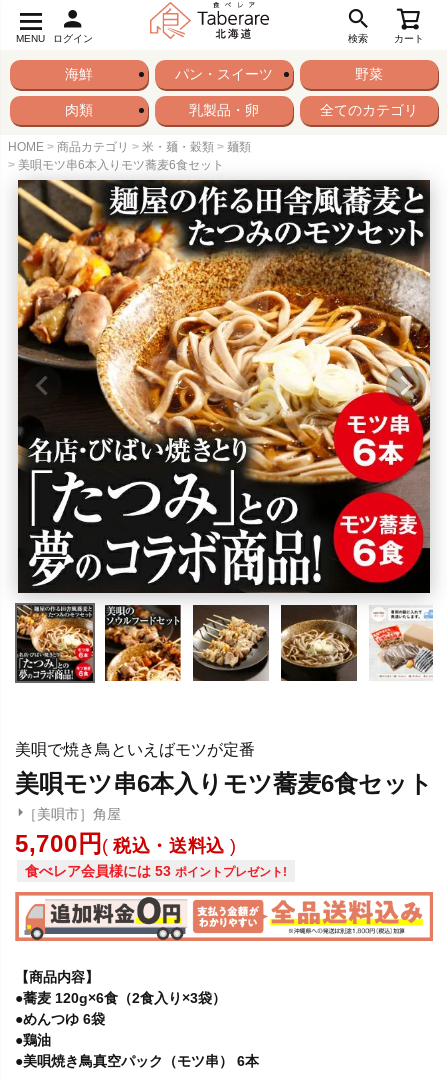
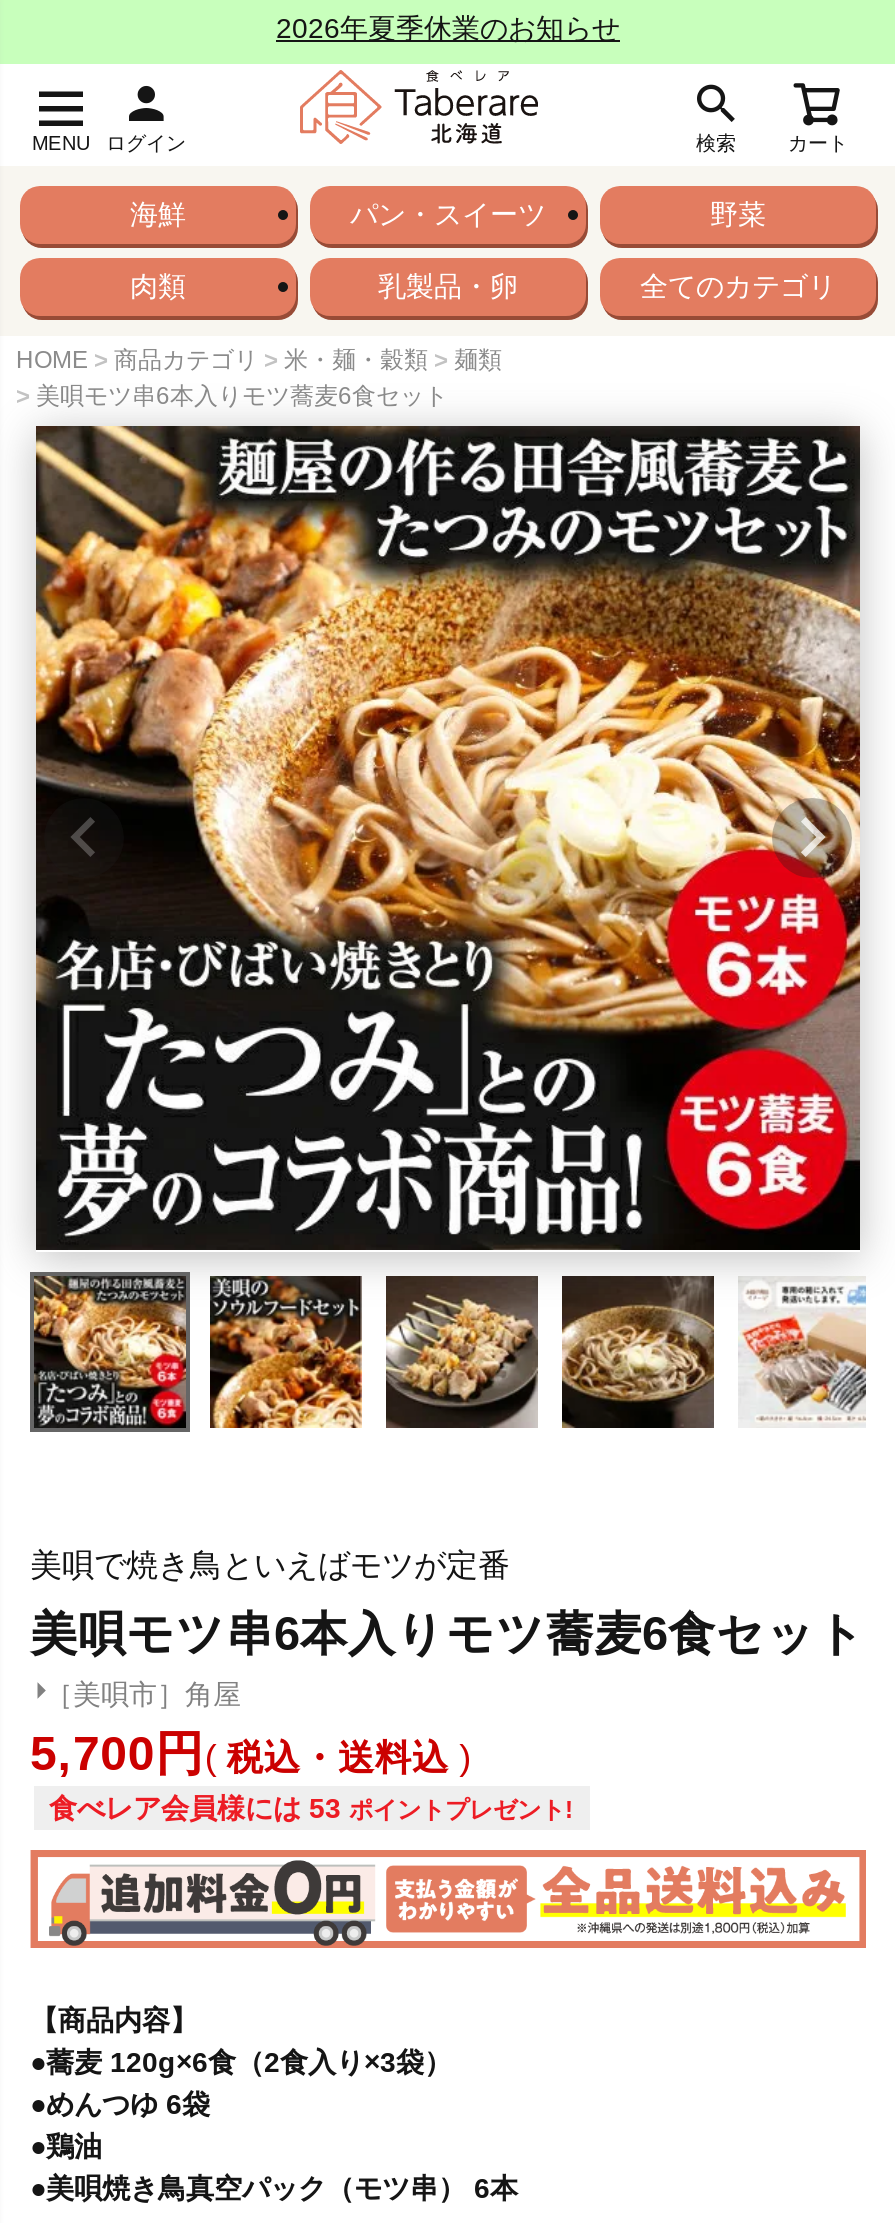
none -> [276,12,620,44] 2026年夏季休業のお知らせ

